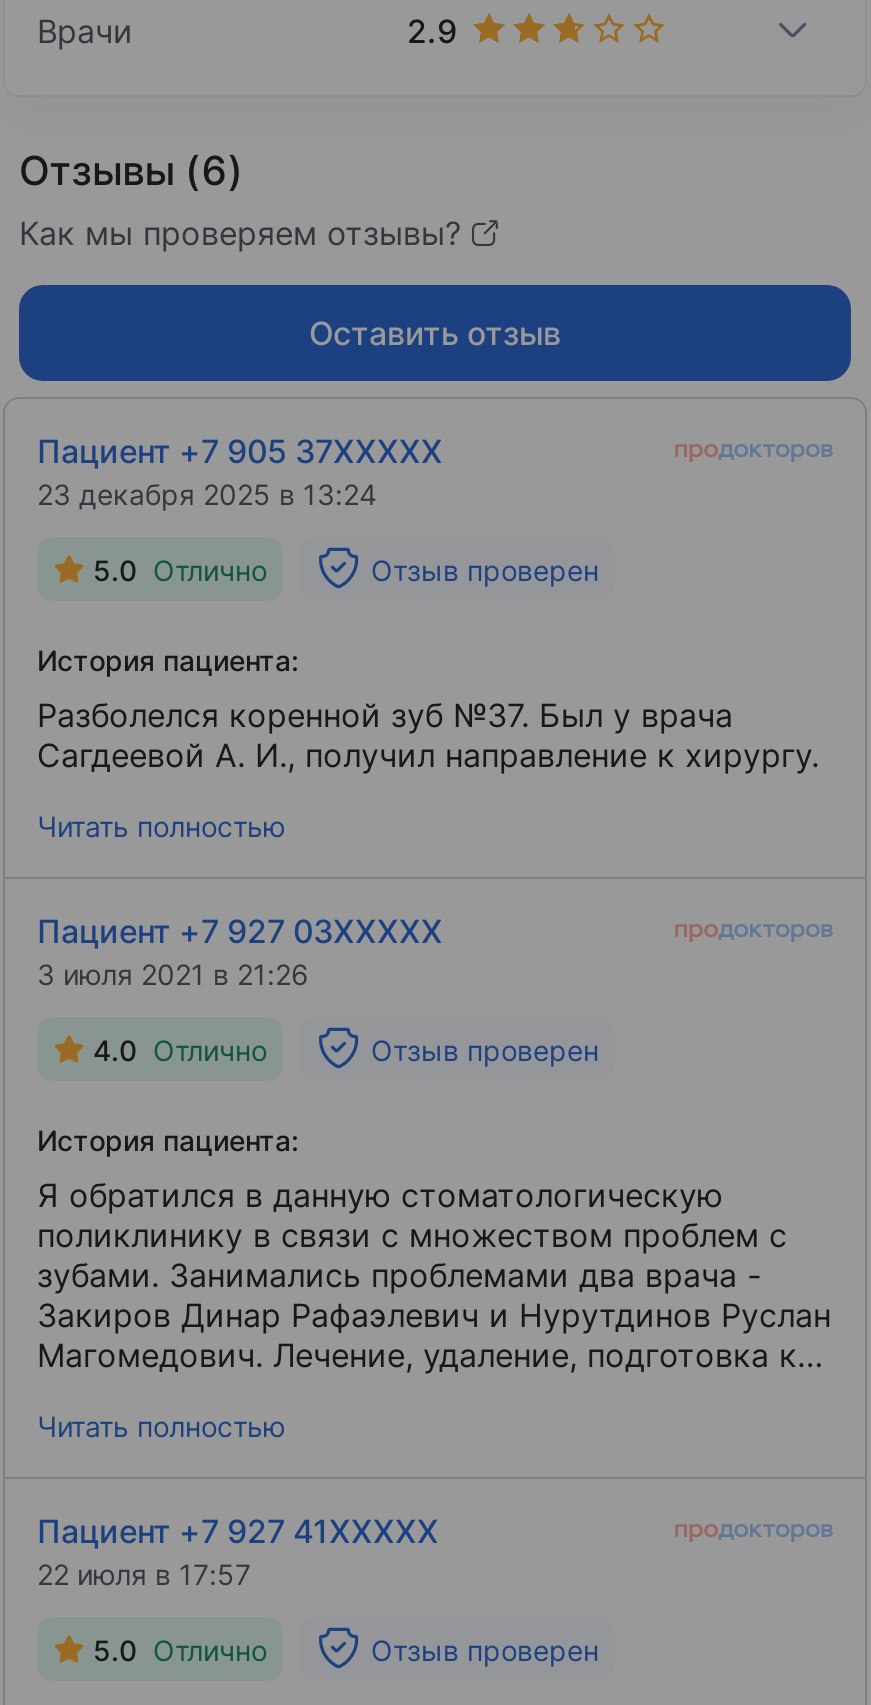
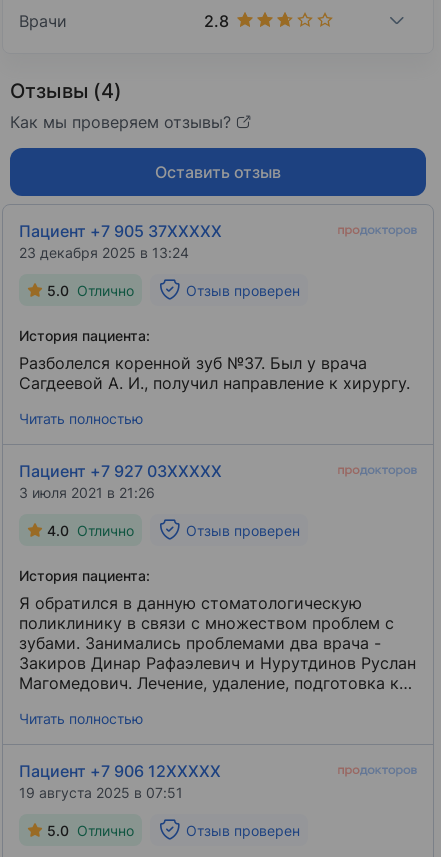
[407,10,457,50] 2.9 -> [204,10,229,30] 2.8
[19,147,244,195] Отзывы (6) -> [10,79,122,103] Отзывы (4)
[37,1511,439,1591] Пациент +7 927 41XXXXX | 22 июля в 17:57 -> [19,761,221,801] Пациент +7 906 12XXXXX | 19 августа 2025 в 07:51

